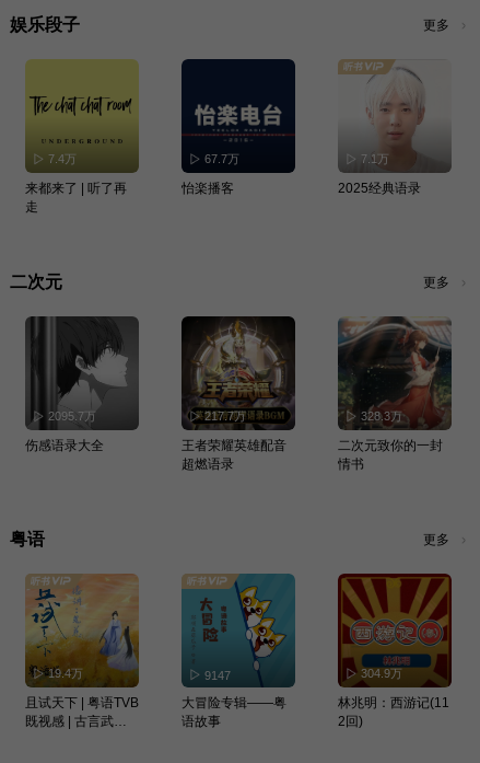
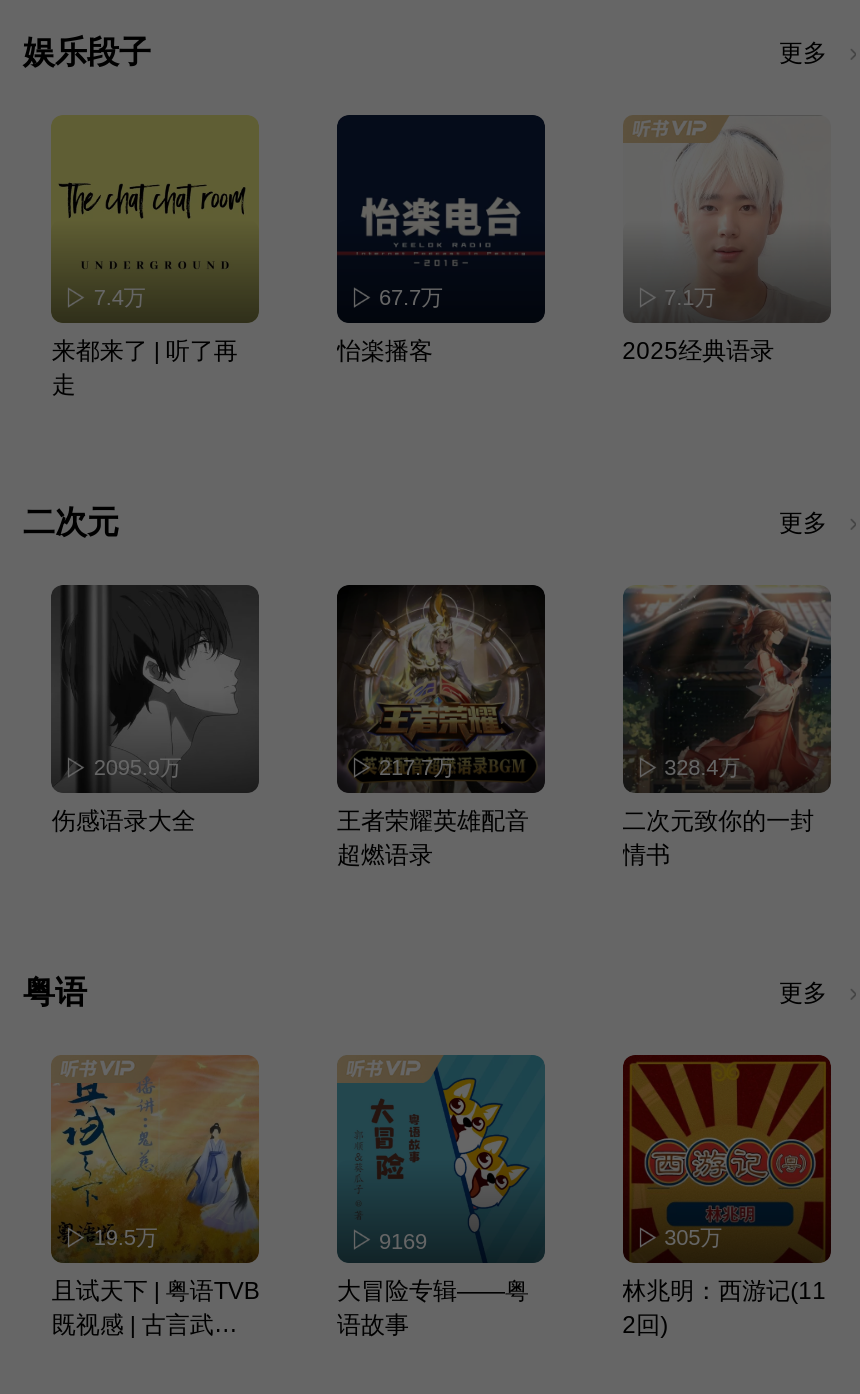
[48,409,97,422] 2095.7万 -> [94,754,182,778] 2095.9万
[360,409,402,422] 328.3万 -> [664,754,740,778] 328.4万
[48,666,83,679] 19.4万 -> [94,1224,158,1248] 19.5万
[204,669,231,682] 9147 -> [379,1228,427,1252] 9169
[360,666,402,679] 304.9万 -> [664,1224,722,1248] 305万

